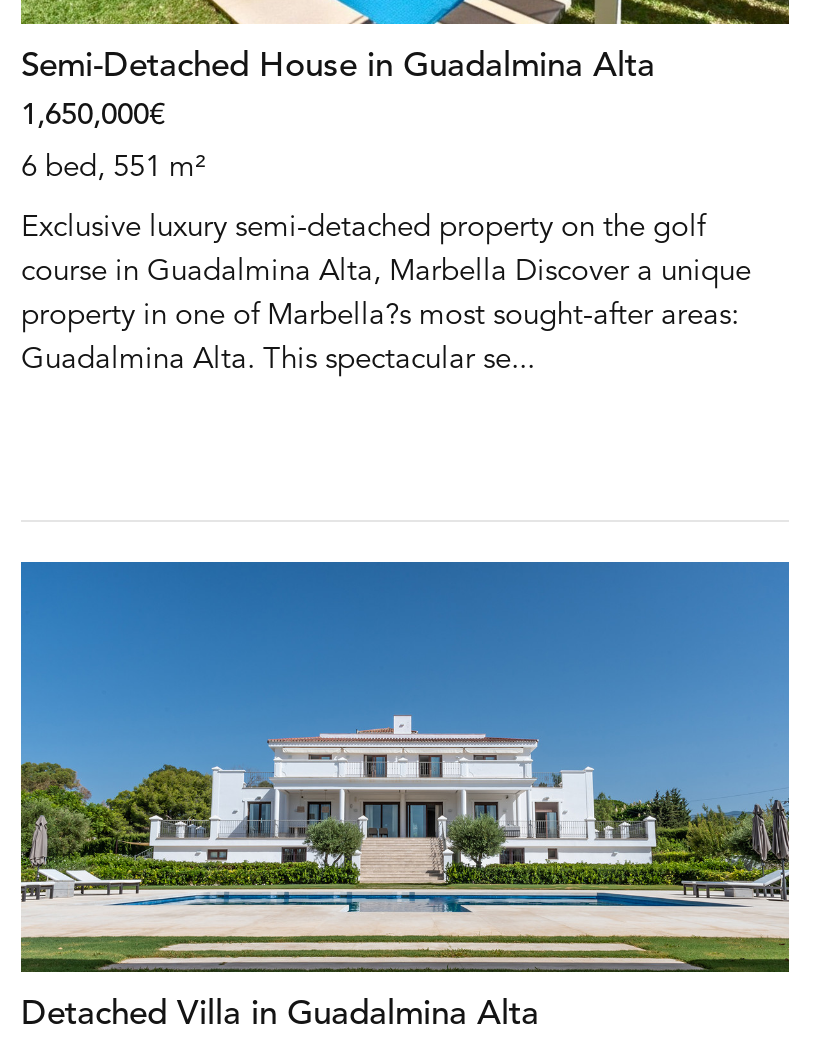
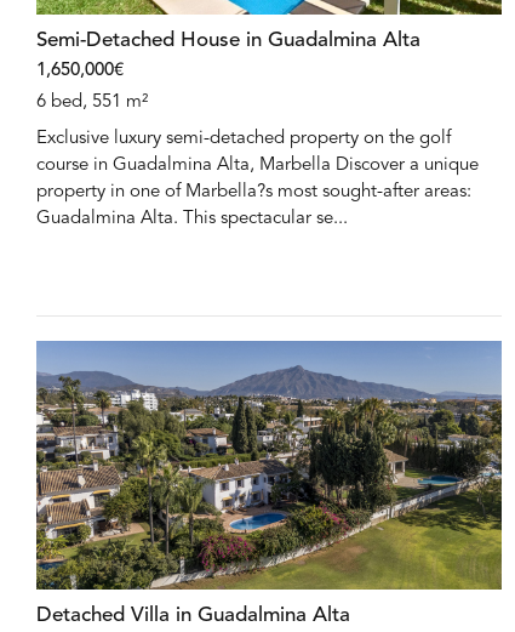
[19,562,791,974] [image] -> [35,341,503,591] [image]

